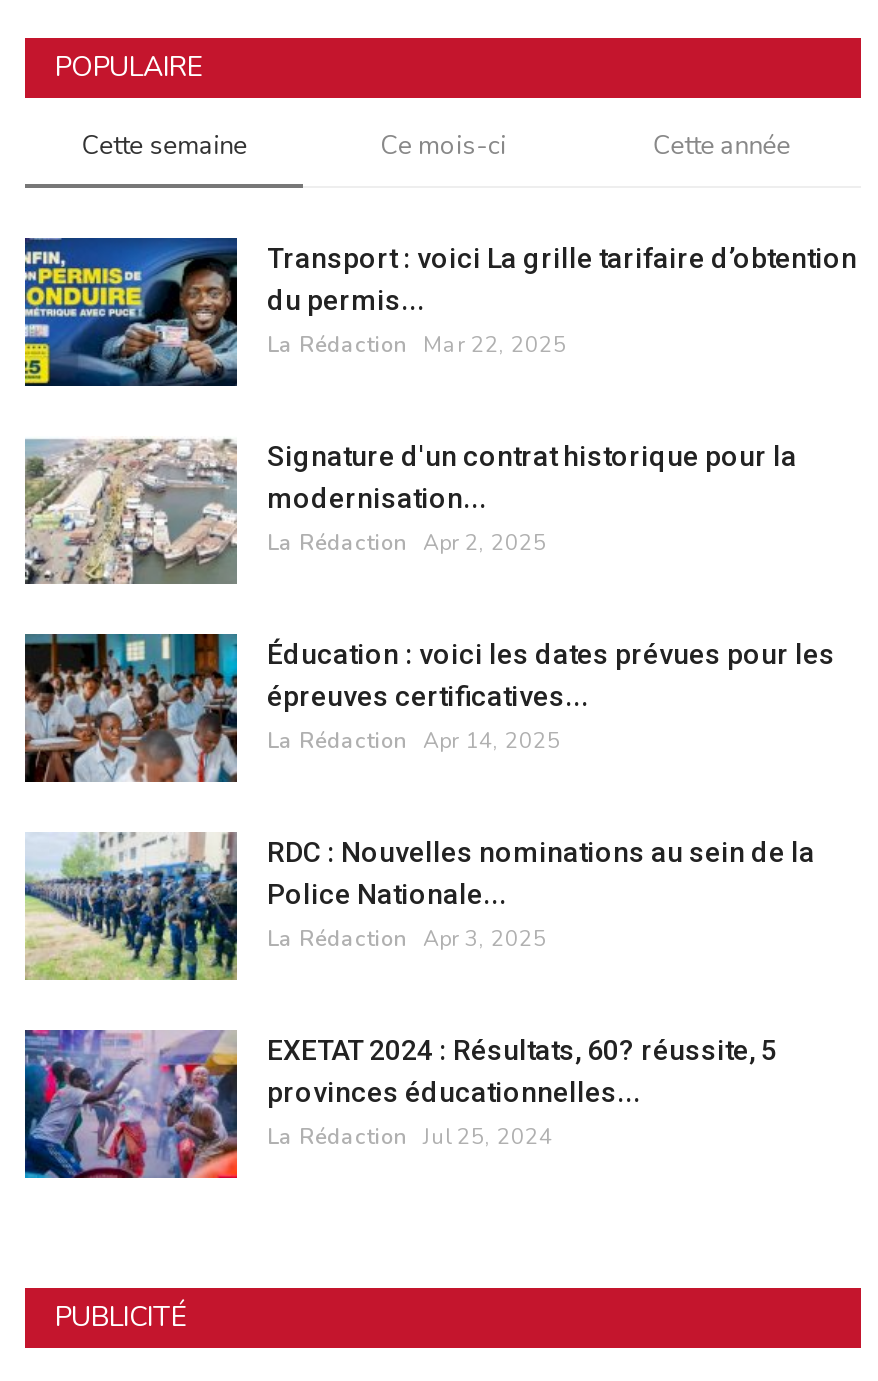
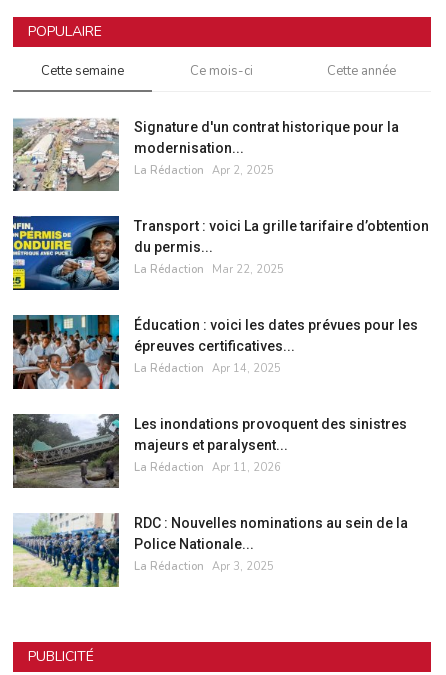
moved [23,236,857,388] -> [12,215,429,291]: [image] | Transport : voici La grille tarifaire d’obtention | du permis... | La Rédaction Mar 22, 2025
moved [21,434,797,588] -> [11,116,399,193]: [image] | Signature d'un contrat historique pour la | modernisation... | La Rédaction Apr 2, 2025
none -> [13,413,407,489] [image] | Les inondations provoquent des sinistres | majeurs et paralysent... | La Rédaction Apr 11, 2026
moved [21,830,815,984] -> [11,512,408,589]: [image] | RDC : Nouvelles nominations au sein de la | Police Nationale... | La Rédaction Apr 3, 2025
[23,1028,777,1180] [image] | EXETAT 2024 : Résultats, 60? réussite, 5 | provinces éducationnelles... | La Rédaction Jul 25, 2024 -> none

